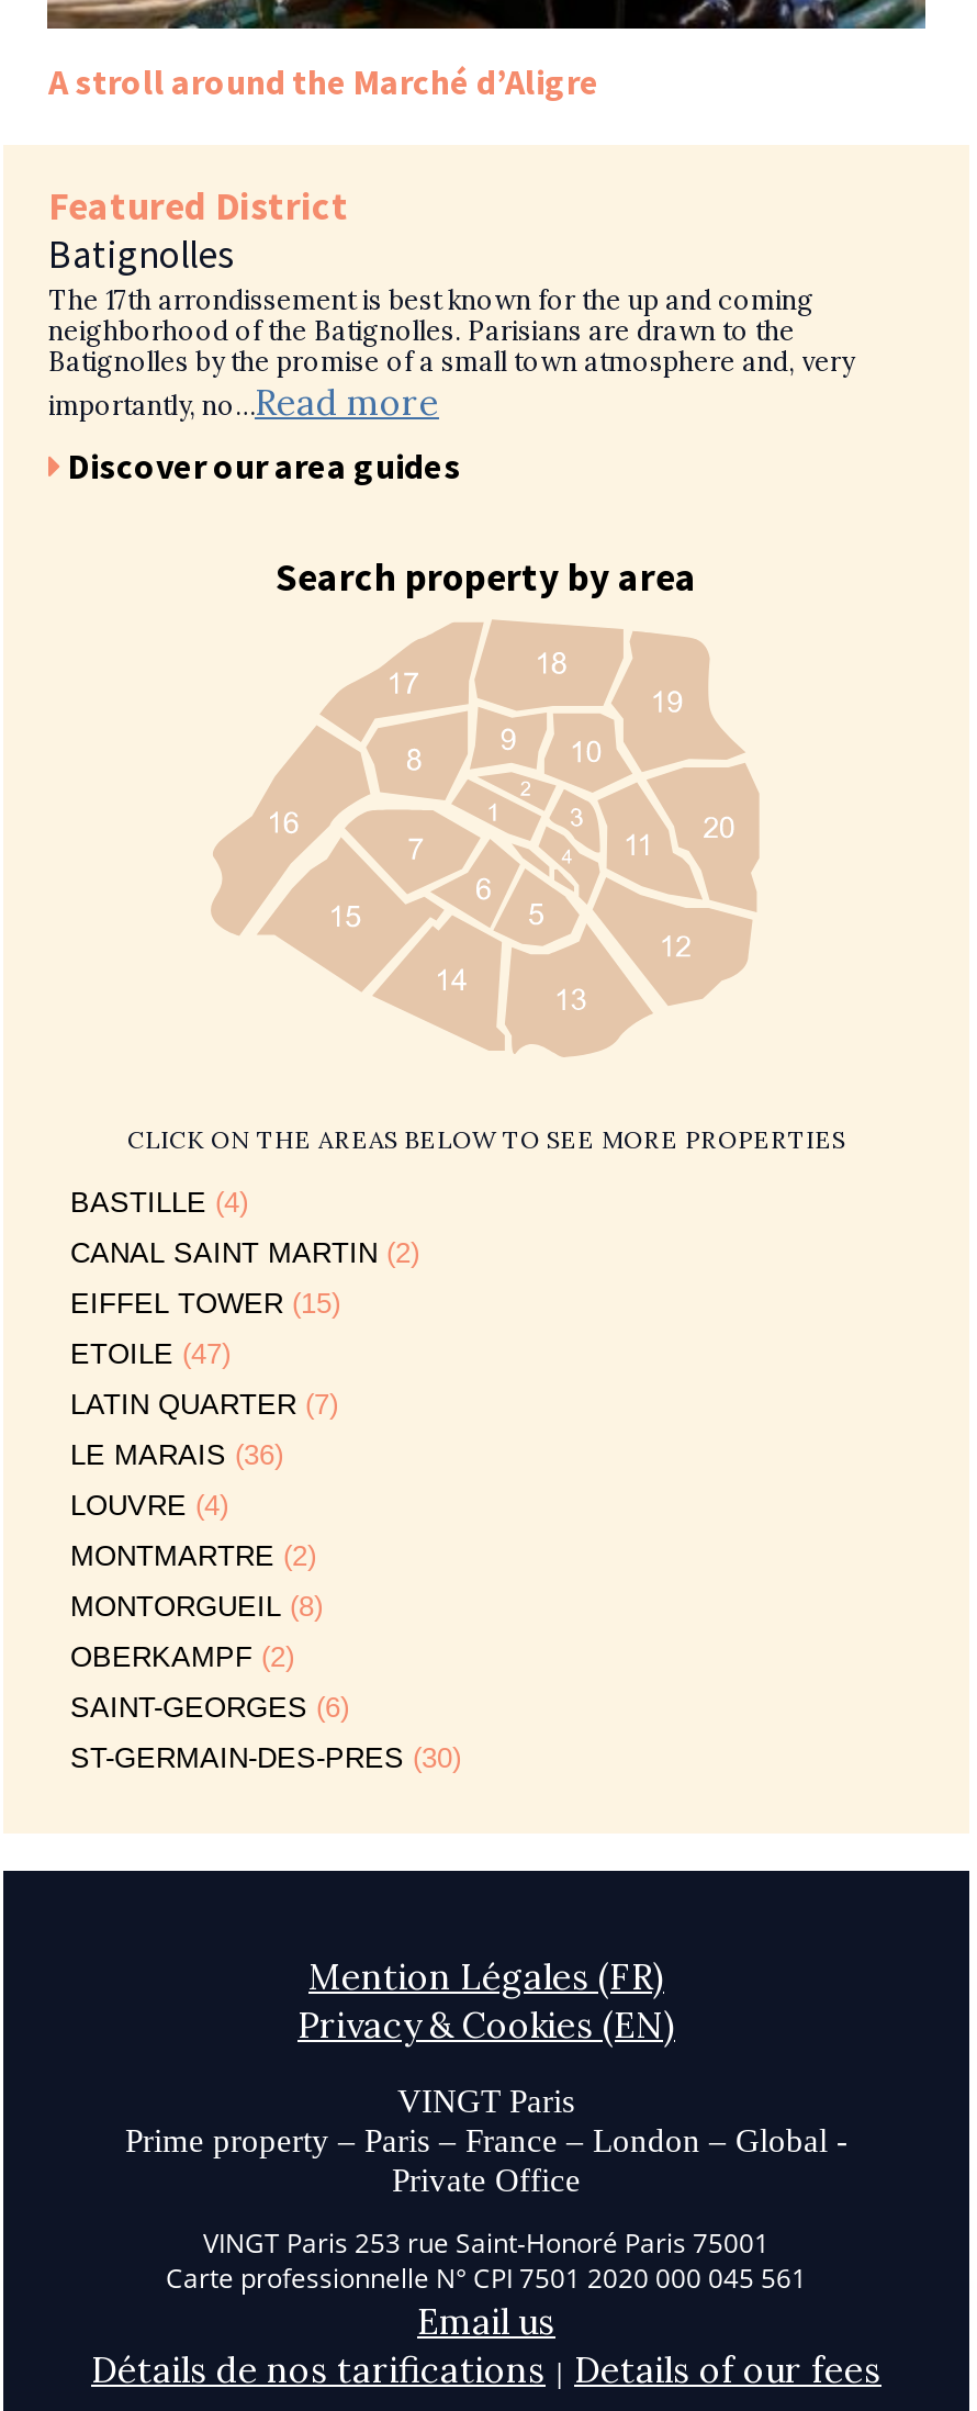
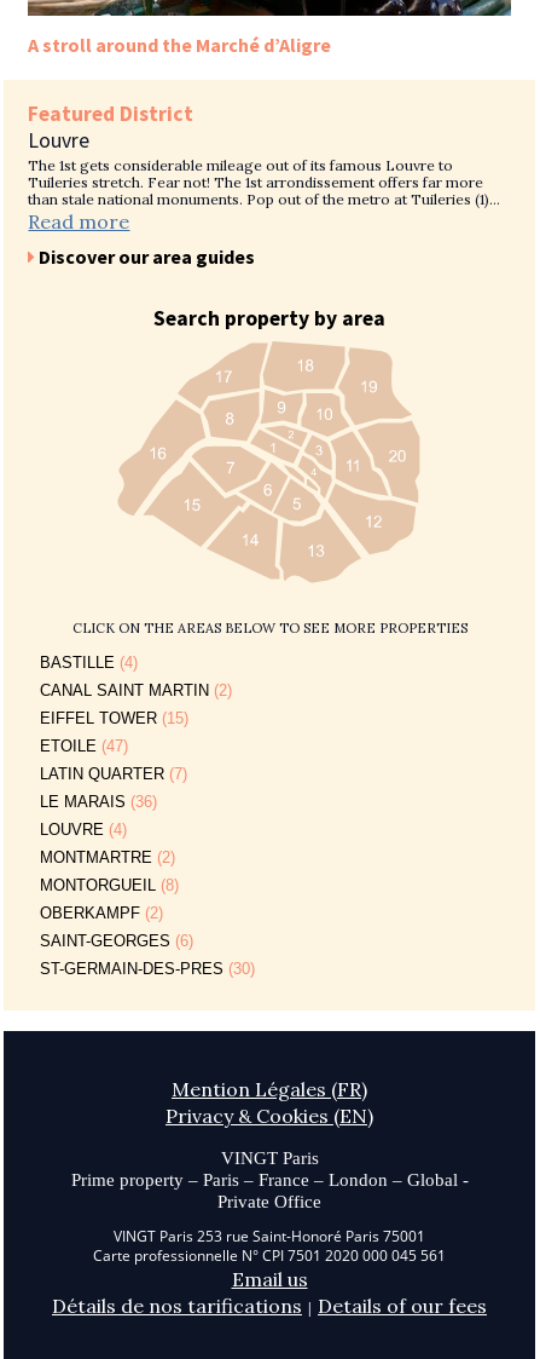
[48,230,854,423] Batignolles | The 17th arrondissement is best known for the up and coming | neighborhood of the Batignolles. Parisians are drawn to the | Batignolles by the promise of a small town atmosphere and, very | importantly, no…Read more -> [28,127,501,233] Louvre | The 1st gets considerable mileage out of its famous Louvre to | Tuileries stretch. Fear not! The 1st arrondissement offers far more | than stale national monuments. Pop out of the metro at Tuileries (1)… | Read more

